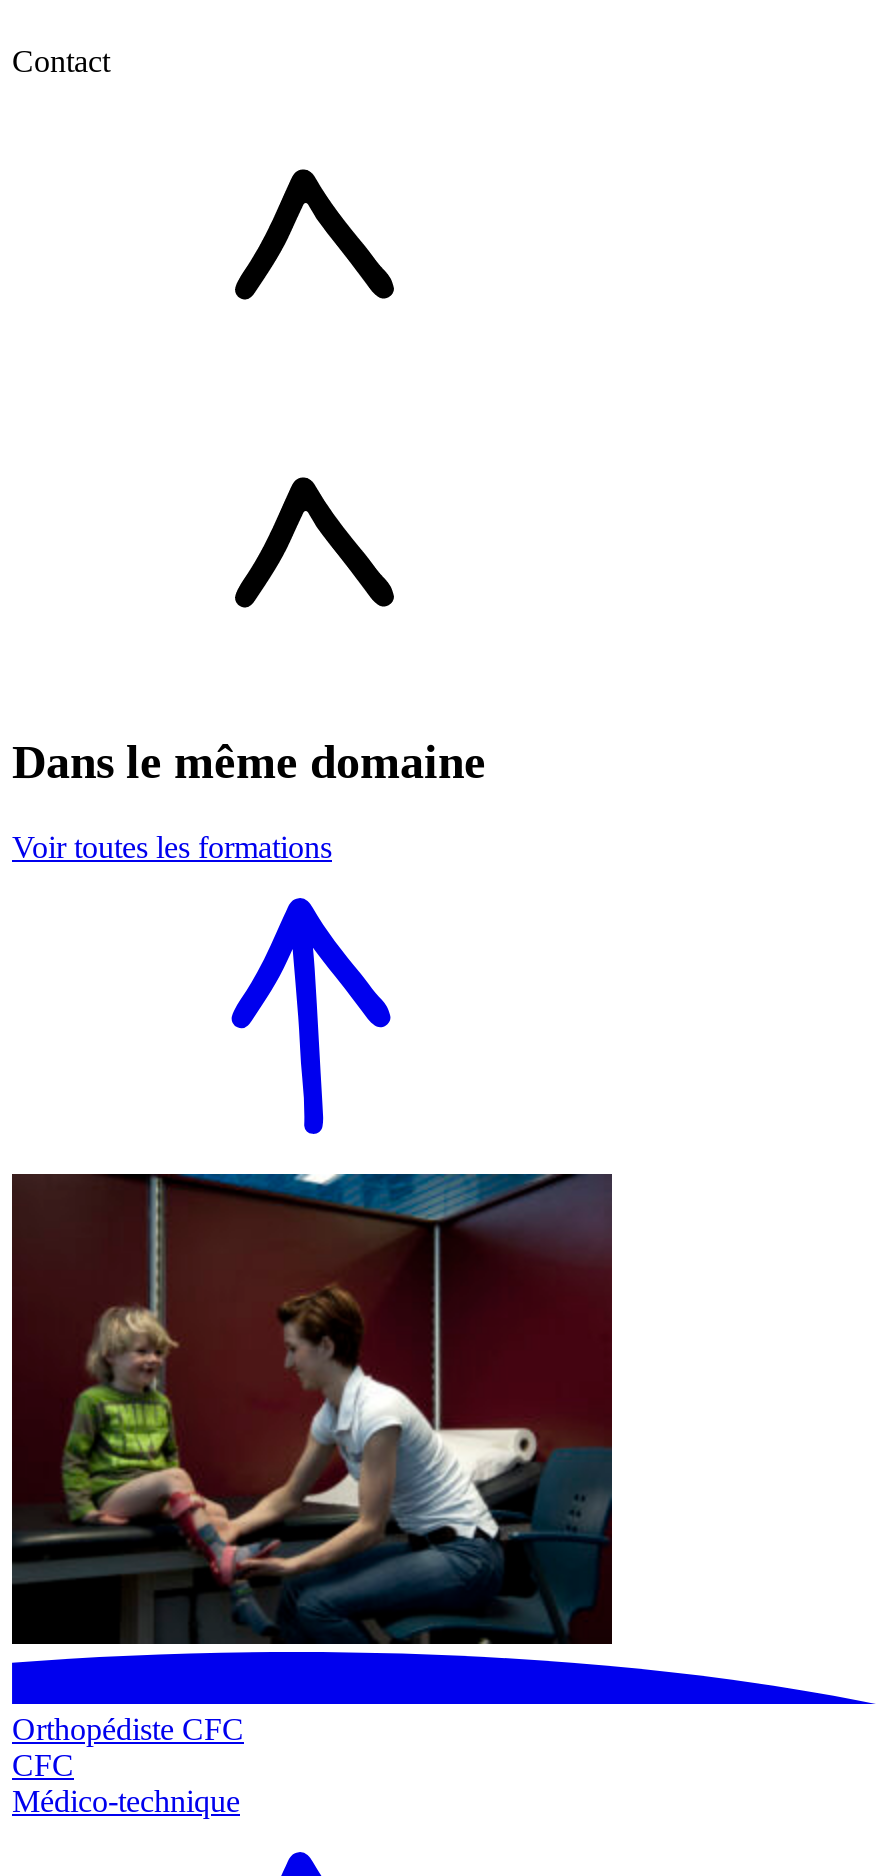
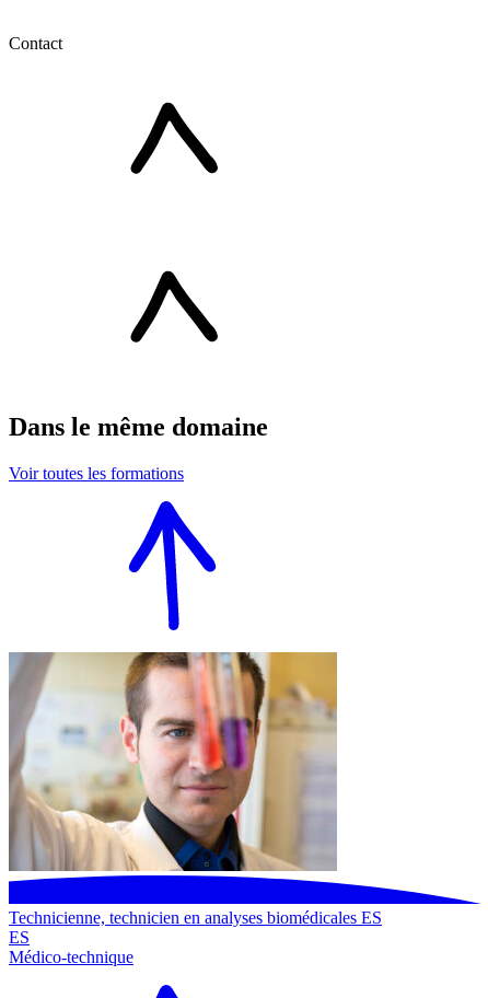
[10,1172,614,1628] [image] -> [9,651,338,872] [image]
[12,1713,244,1783] Orthopédiste CFC | CFC -> [9,909,382,947] Technicienne, technicien en analyses biomédicales ES | ES

